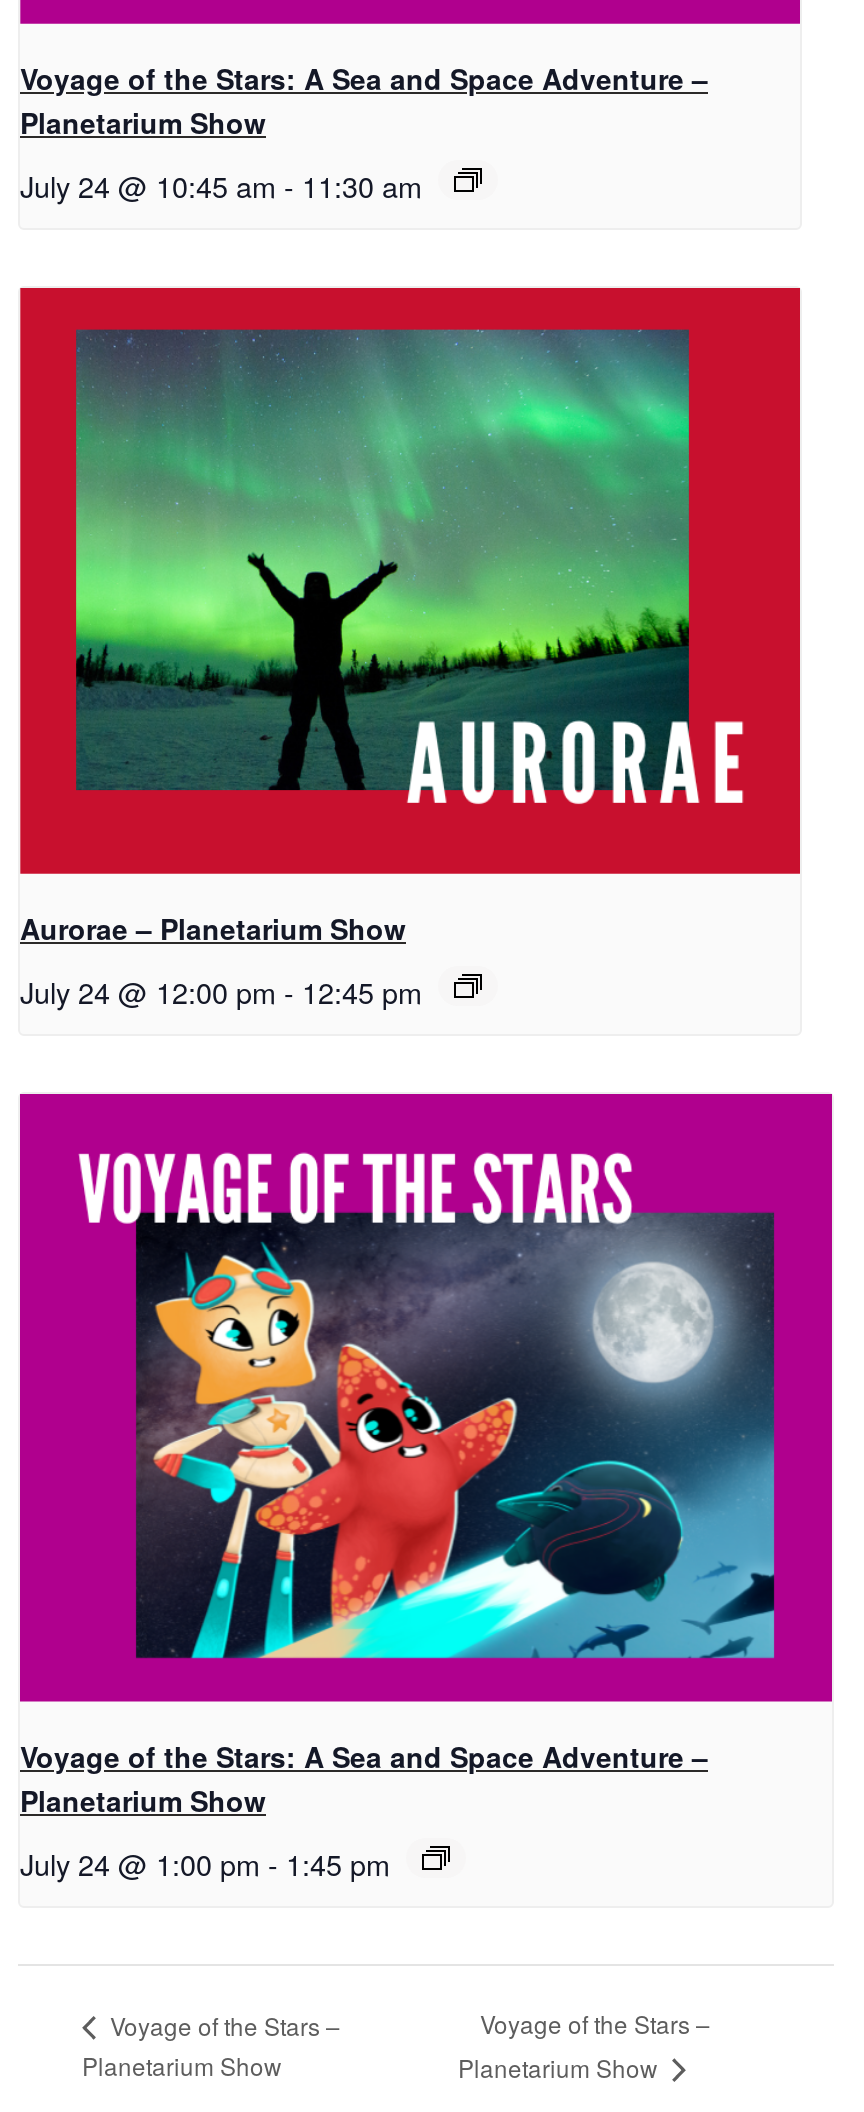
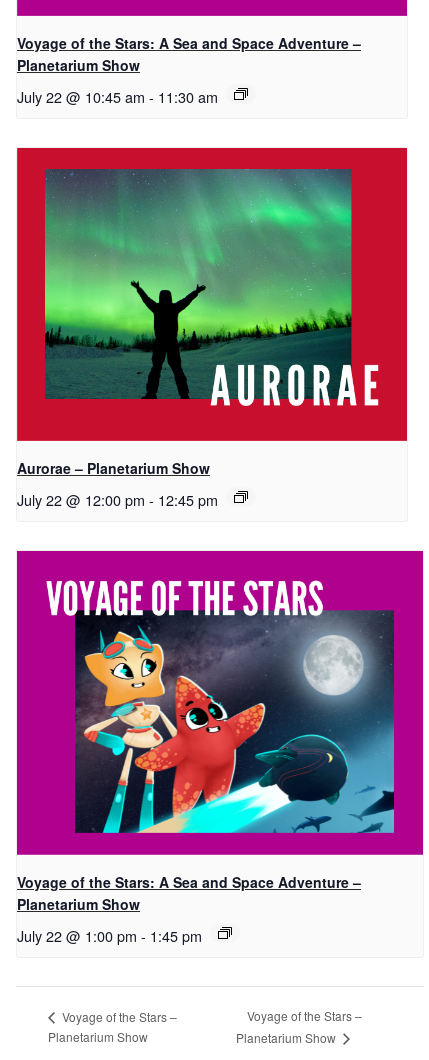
[20,165,422,207] July 24 @ 10:45 am - 11:30 am -> [17,86,218,107] July 22 @ 10:45 am - 11:30 am
[20,969,422,1011] July 24 @ 12:00 pm - 12:45 pm -> [17,488,218,509] July 22 @ 12:00 pm - 12:45 pm
[20,1842,390,1884] July 24 @ 1:00 pm - 1:45 pm -> [17,925,202,946] July 22 @ 1:00 pm - 1:45 pm

